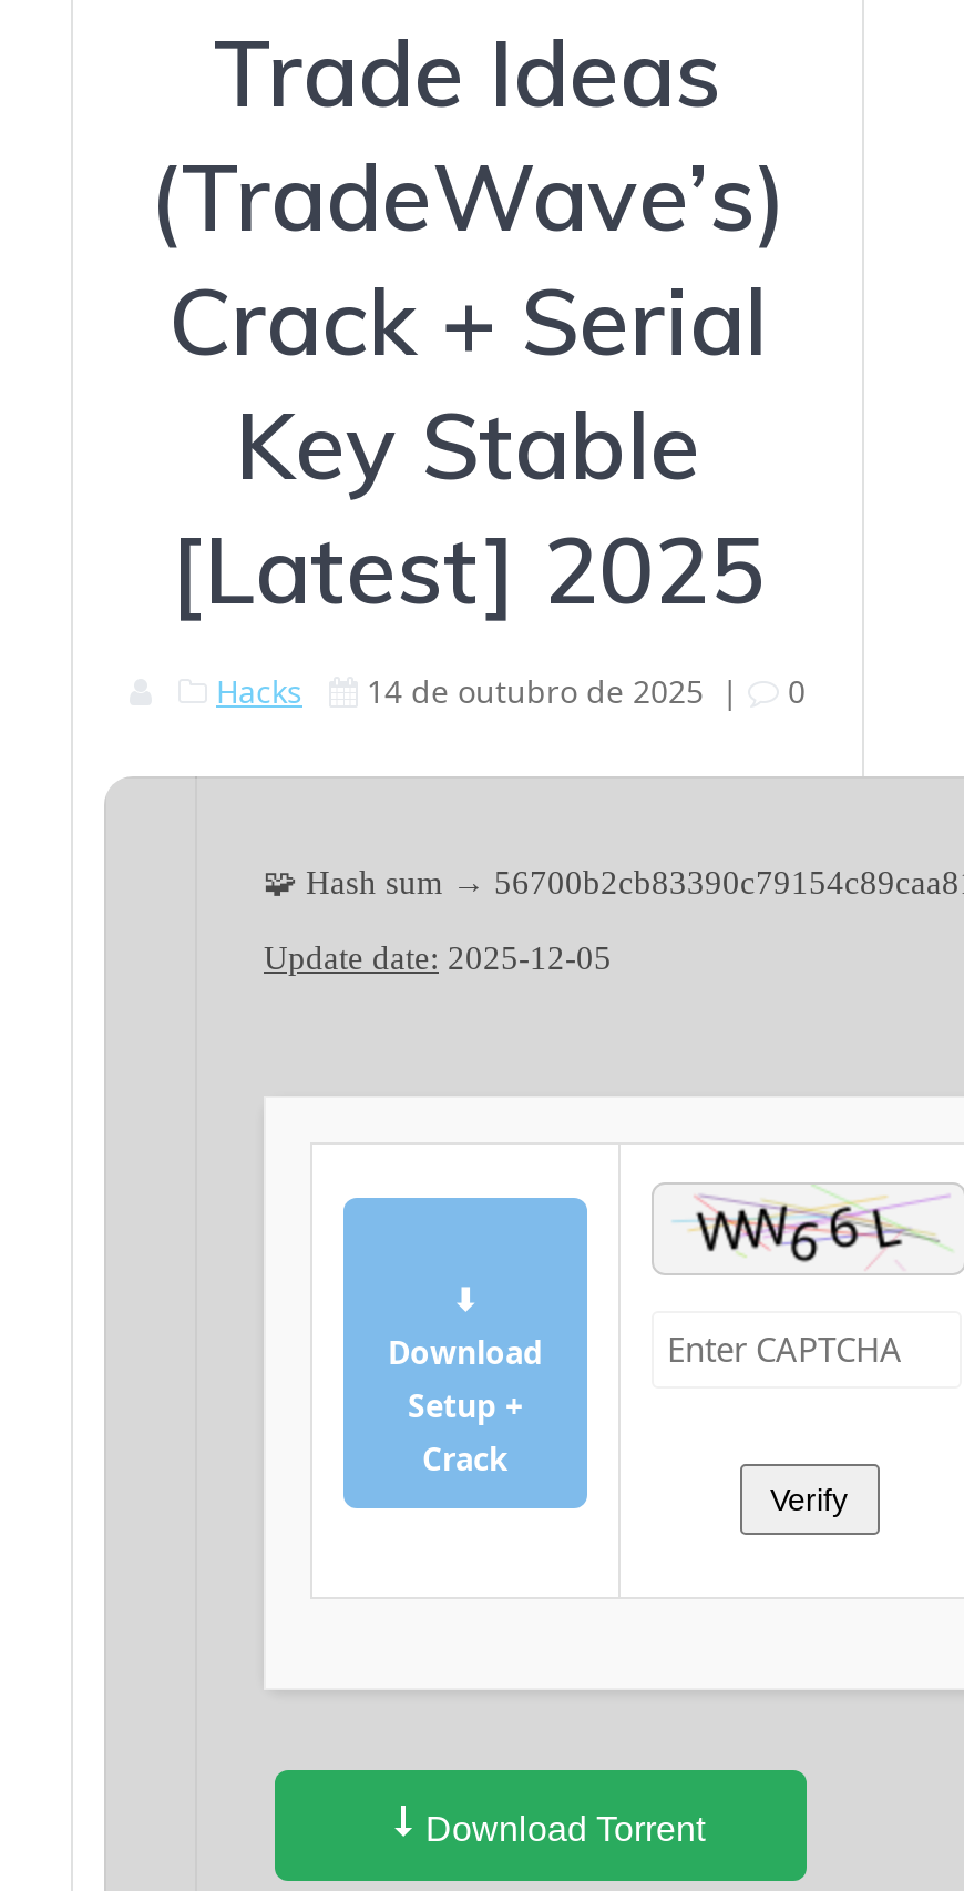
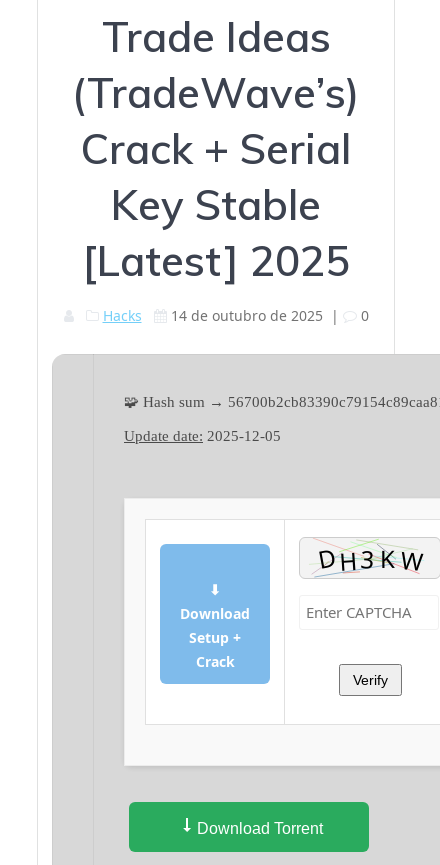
[689,1193,948,1264] [image] -> [316,541,426,577] [image]

